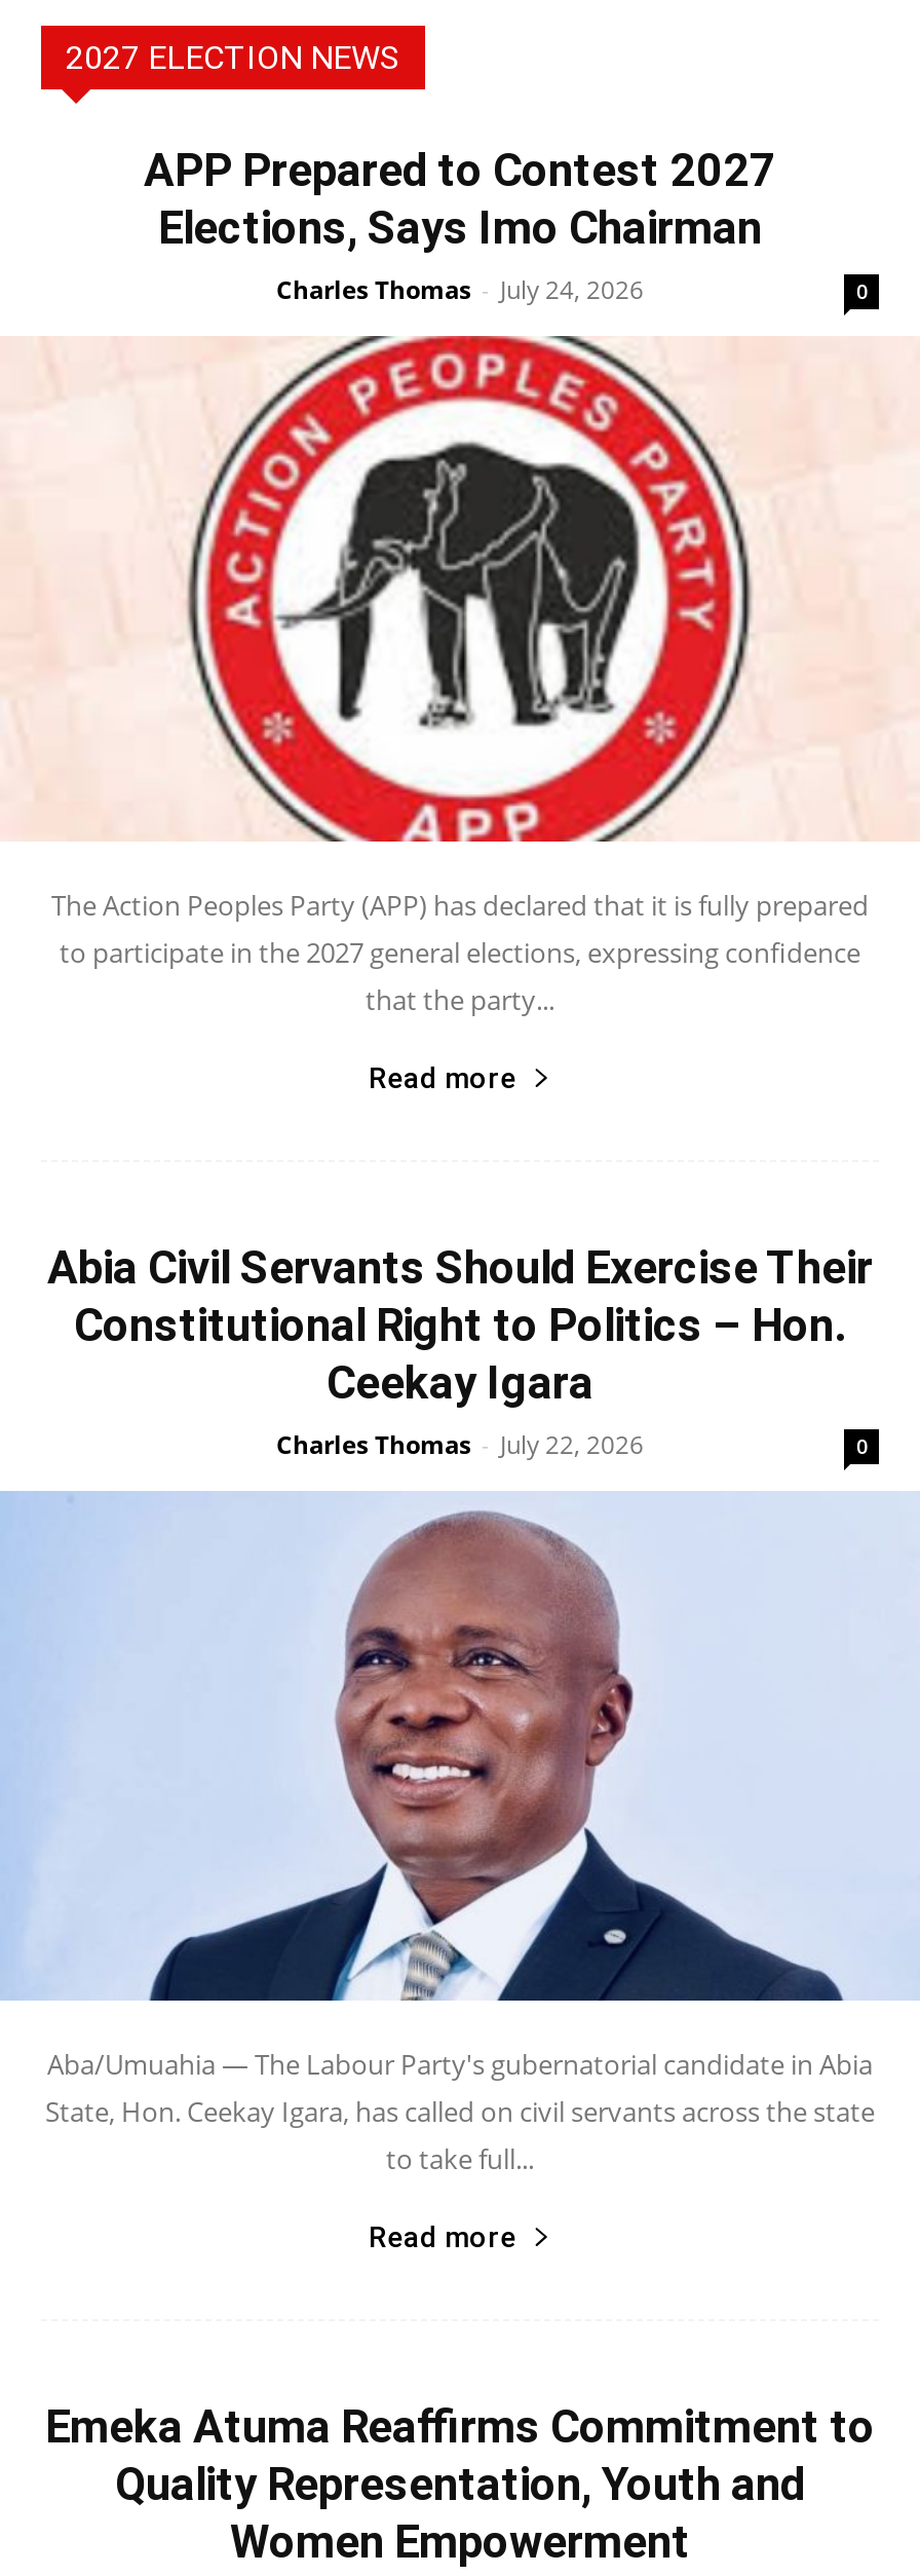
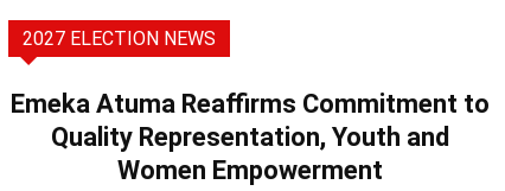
[144,145,869,307] APP Prepared to Contest 2027 | Elections, Says Imo Chairman | Charles Thomas - July 24, 2026 | 0 -> none
[6,334,914,1094] [image] | The Action Peoples Party (APP) has declared that it is fully prepared | to participate in the 2027 general elections, expressing confidence | that the party... | Read more -> none
[47,1242,873,1462] Abia Civil Servants Should Exercise Their | Constitutional Right to Politics – Hon. | Ceekay Igara | Charles Thomas - July 22, 2026 | 0 -> none
[6,1489,914,2253] [image] | Aba/Umuahia — The Labour Party's gubernatorial candidate in Abia | State, Hon. Ceekay Igara, has called on civil servants across the state | to take full... | Read more -> none

